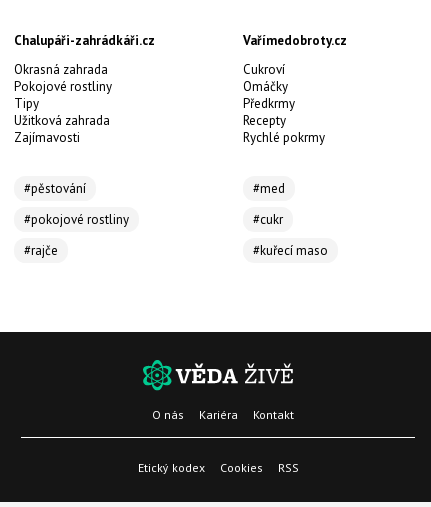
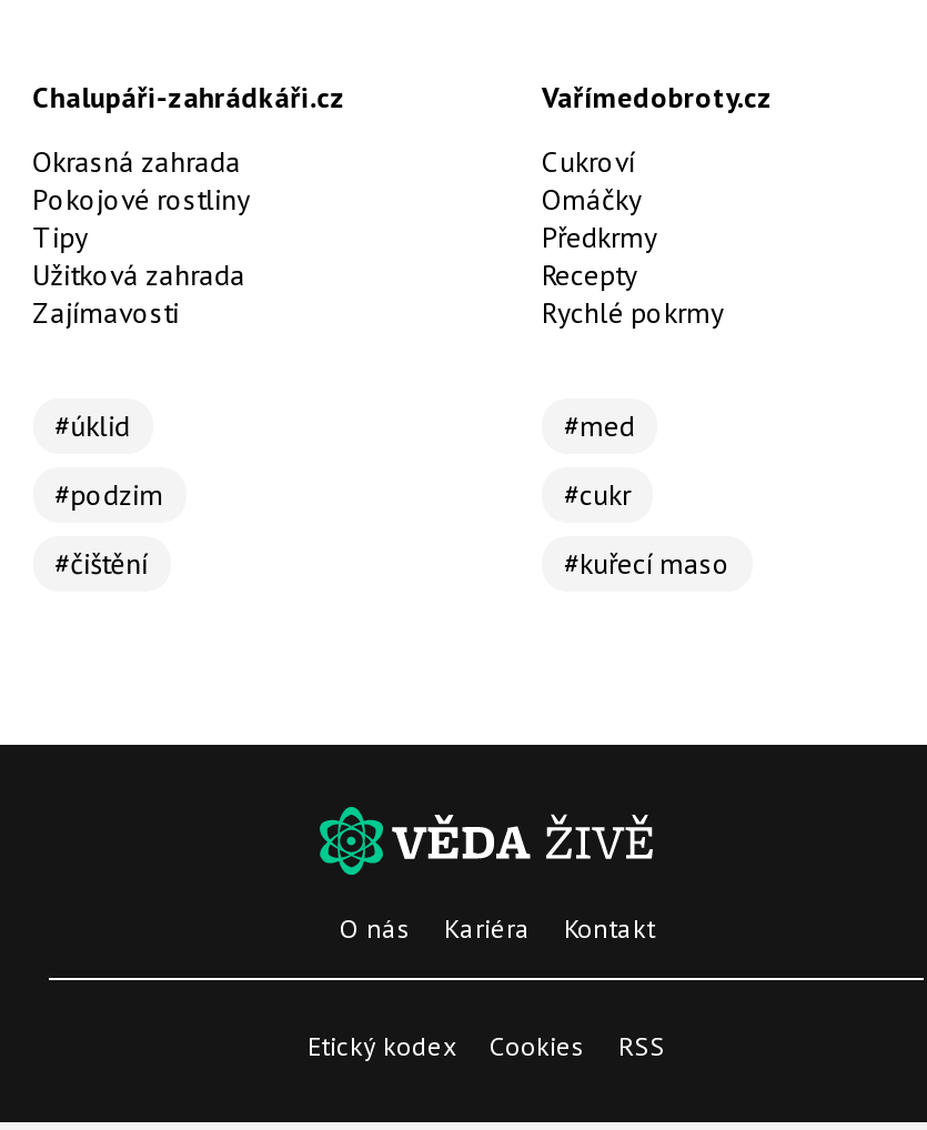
[24,180,86,197] #pěstování -> [55,407,130,444] #úklid
[24,211,129,228] #pokojové rostliny -> [55,476,163,513] #podzim
[24,242,58,259] #rajče -> [55,544,148,582] #čištění

